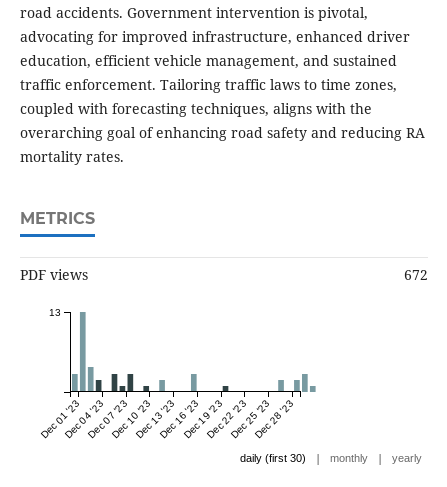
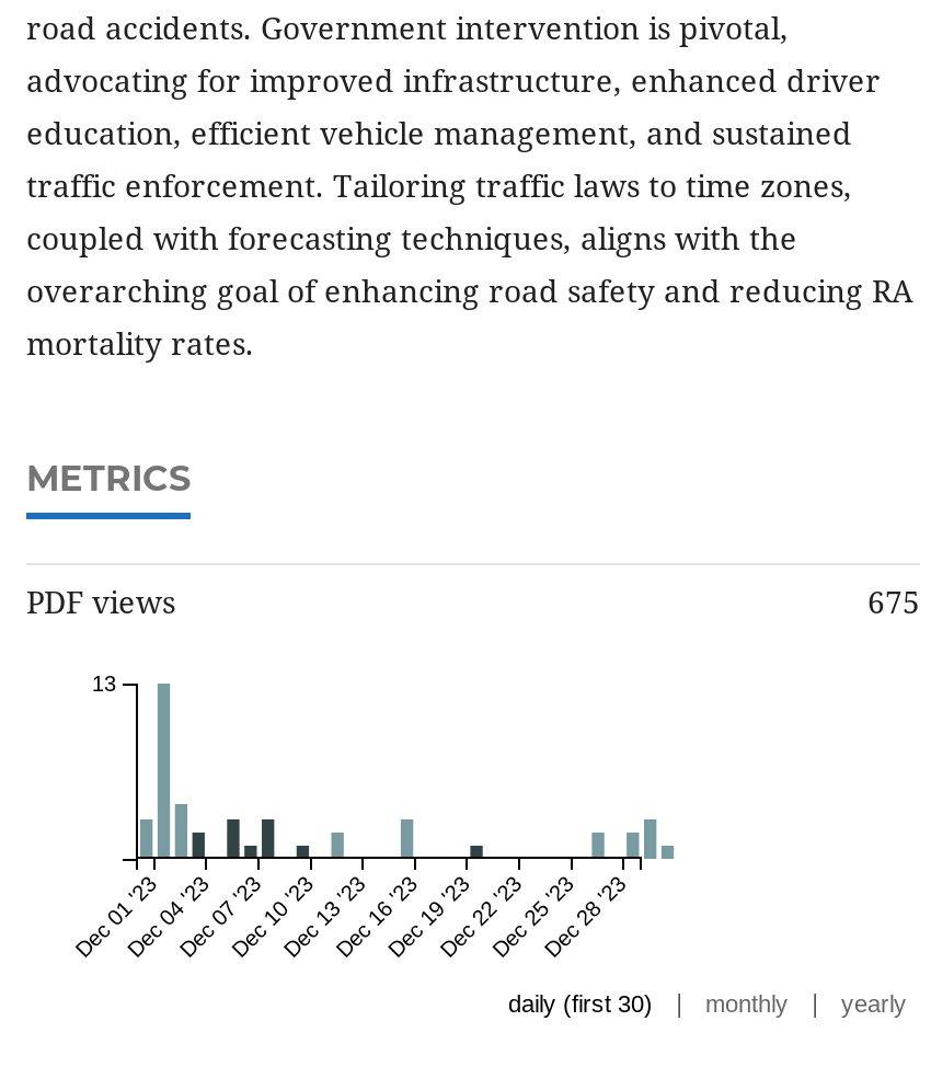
[404,265,428,284] 672 -> [867,581,920,623] 675

